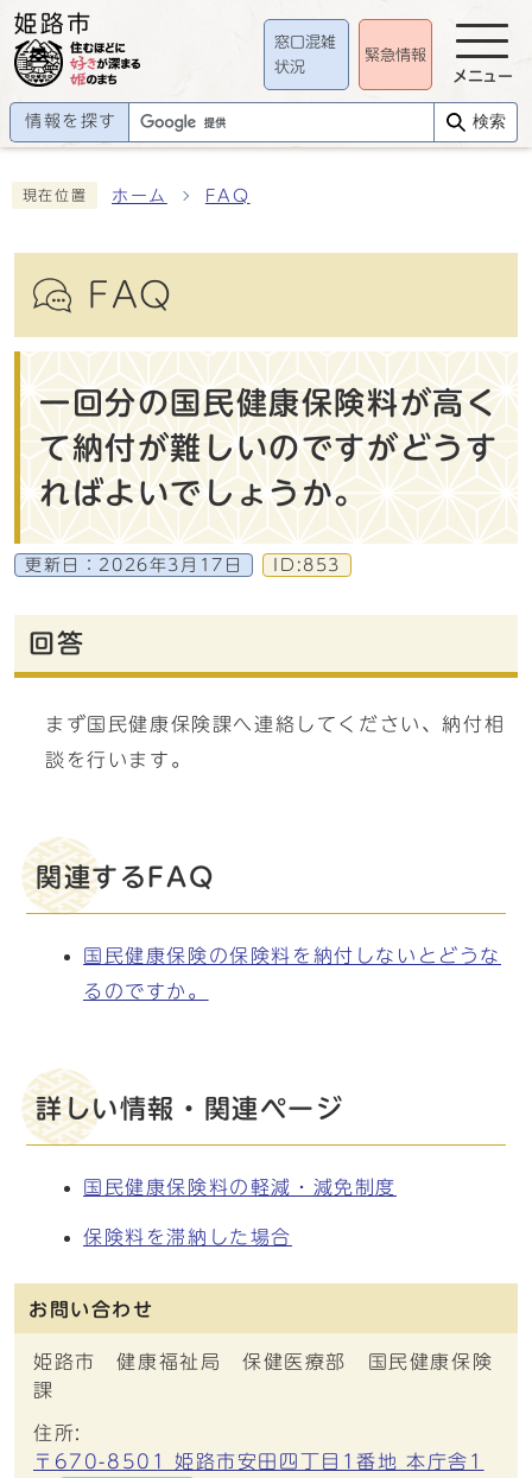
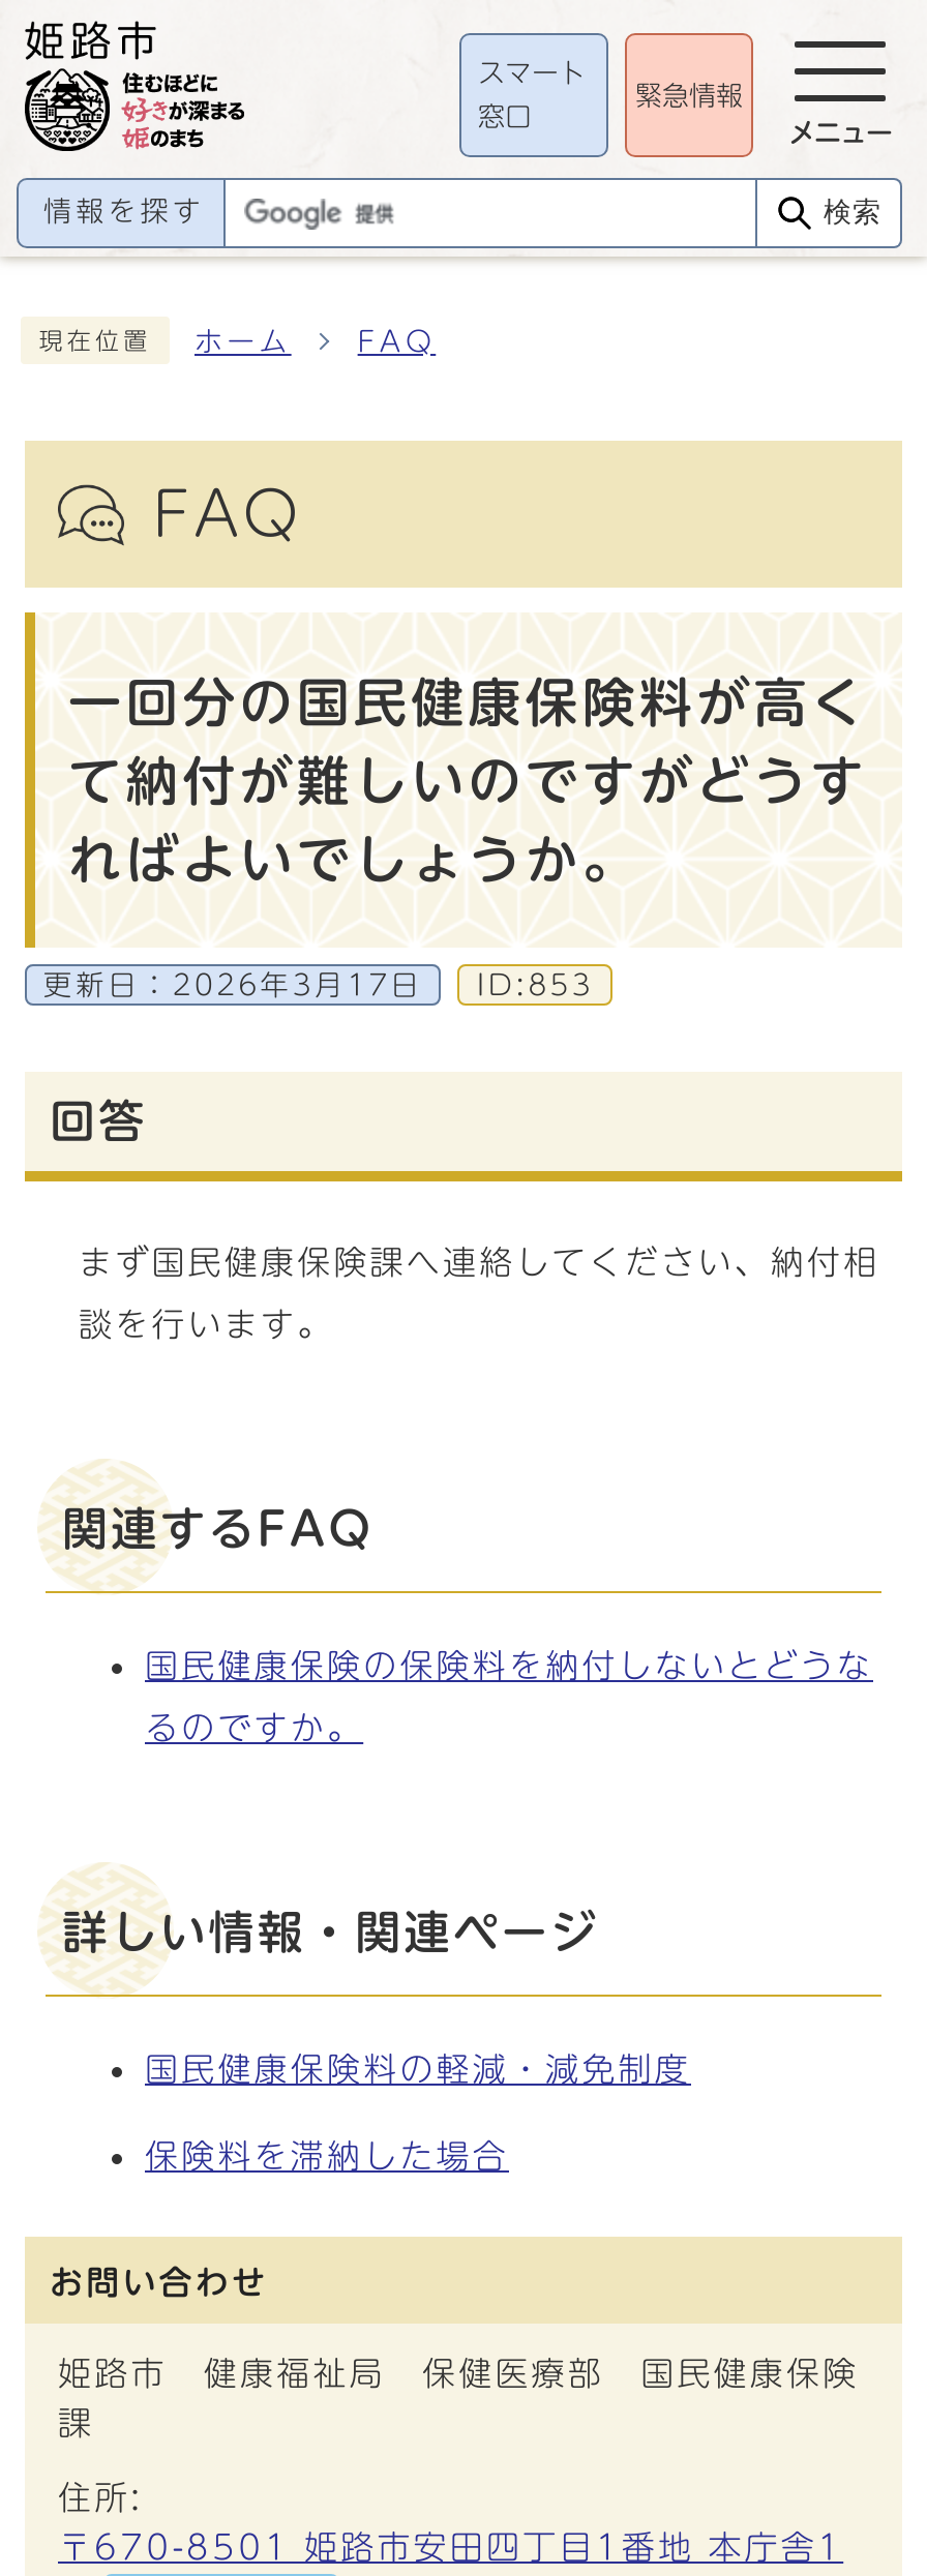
[274,34,336,49] 窓口混雑 -> [478,59,586,86] スマート
[274,60,305,75] 状況 -> [478,104,532,131] 窓口

